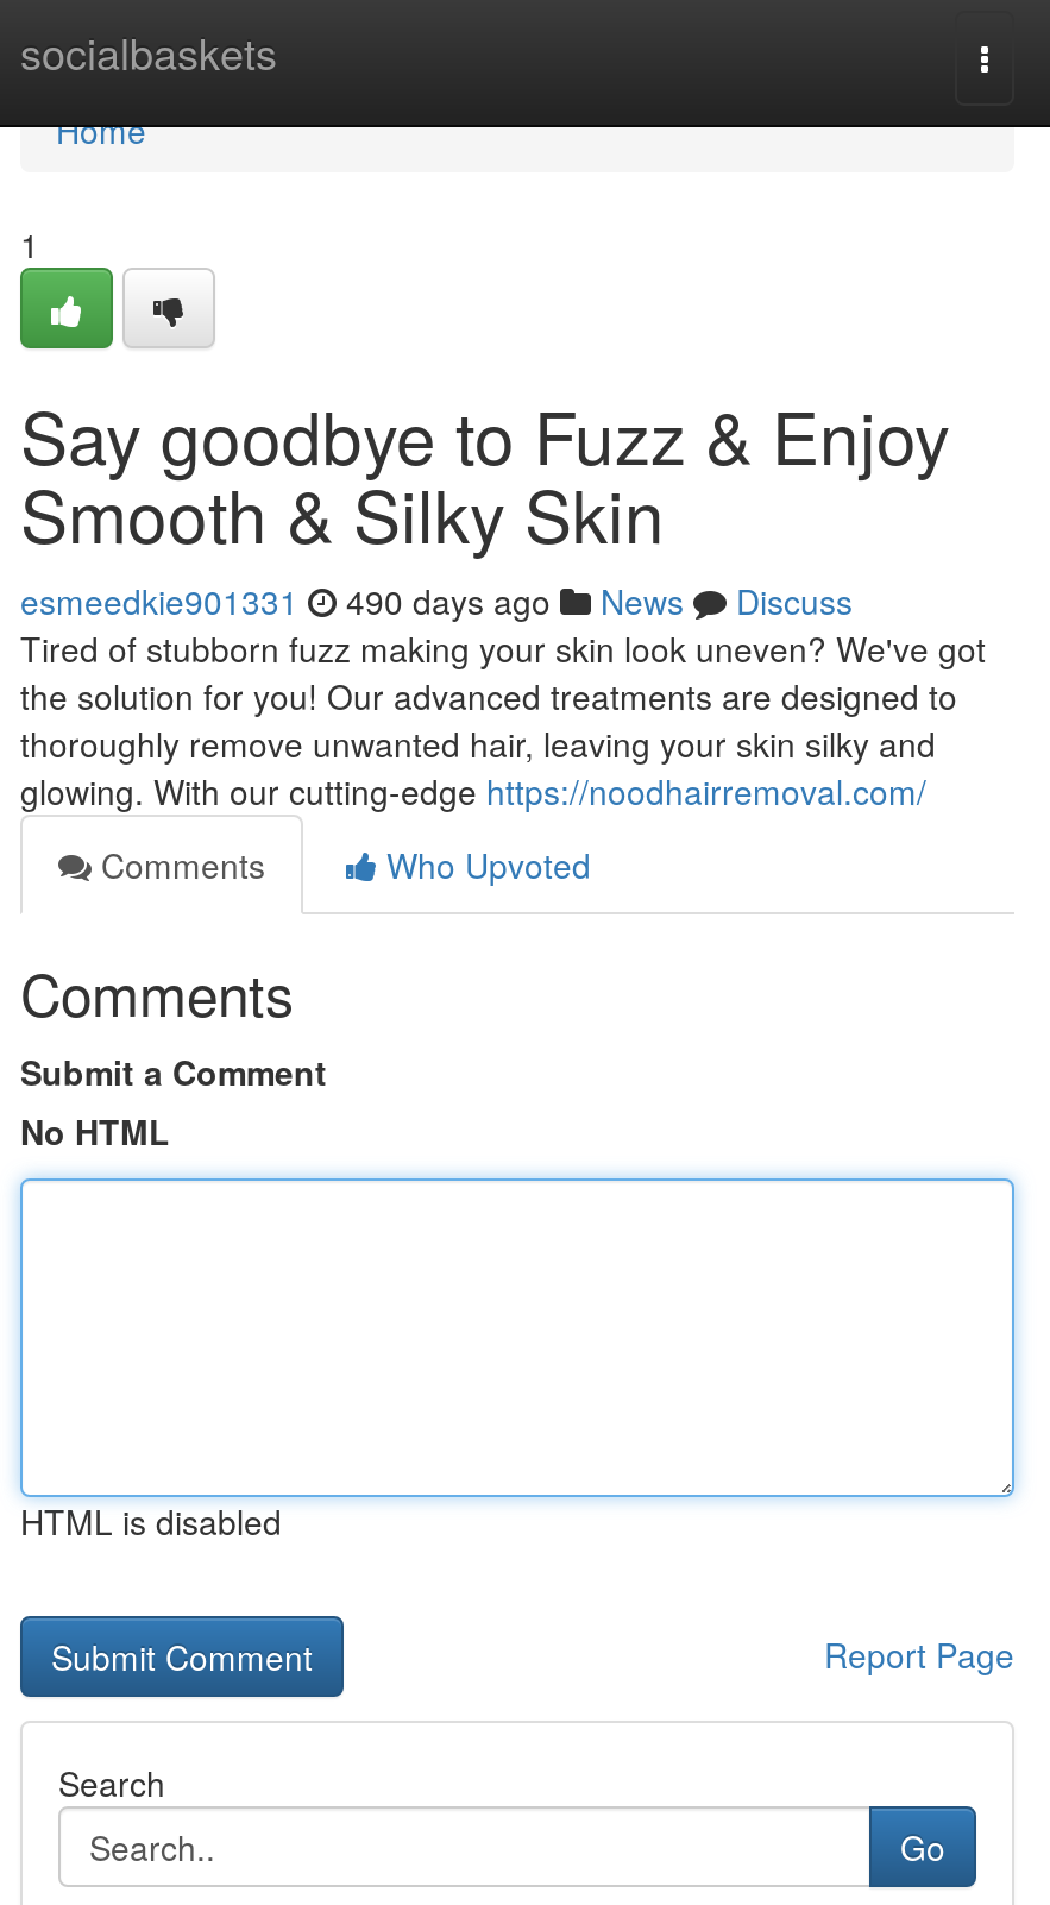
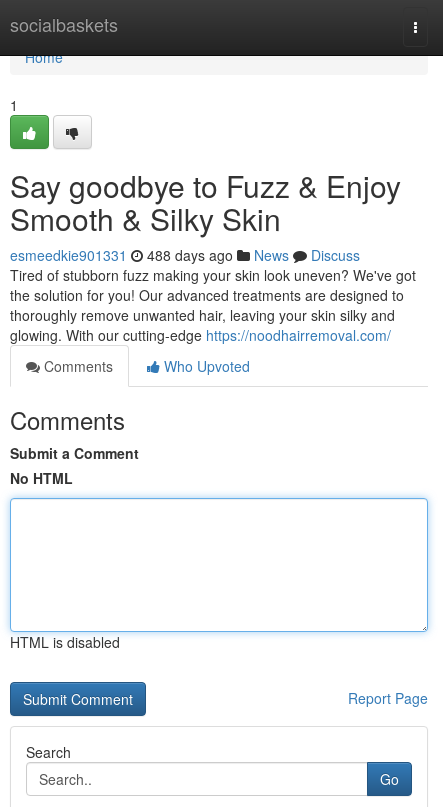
[20,577,853,624] esmeedkie901331 490 days ago News Discuss -> [10,245,360,265] esmeedkie901331 488 days ago News Discuss

